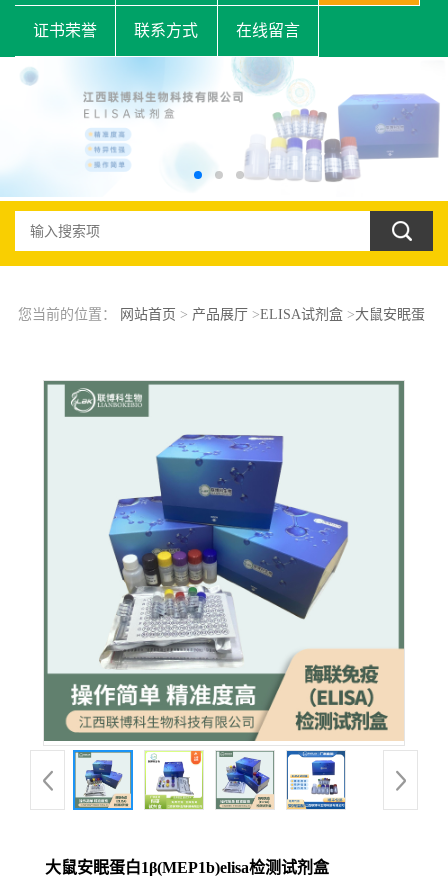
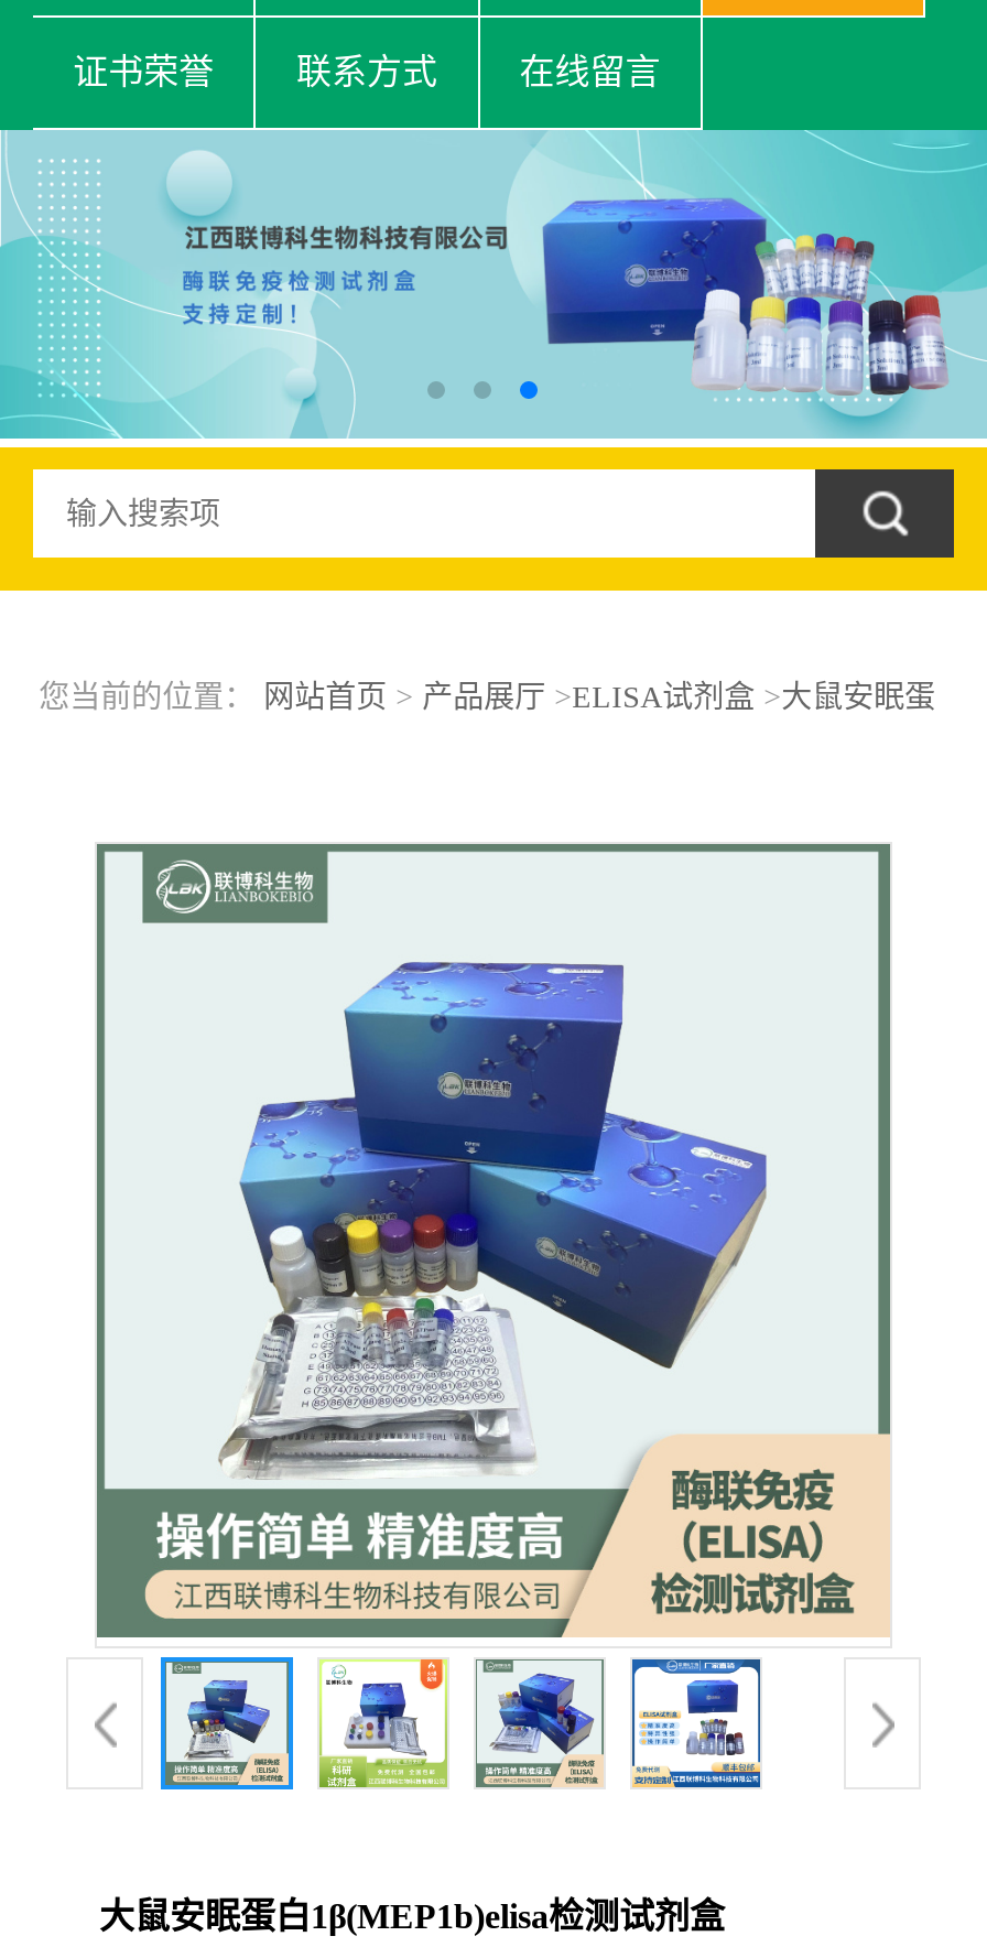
[3,56,445,197] [image] -> [7,128,980,441] [image]

